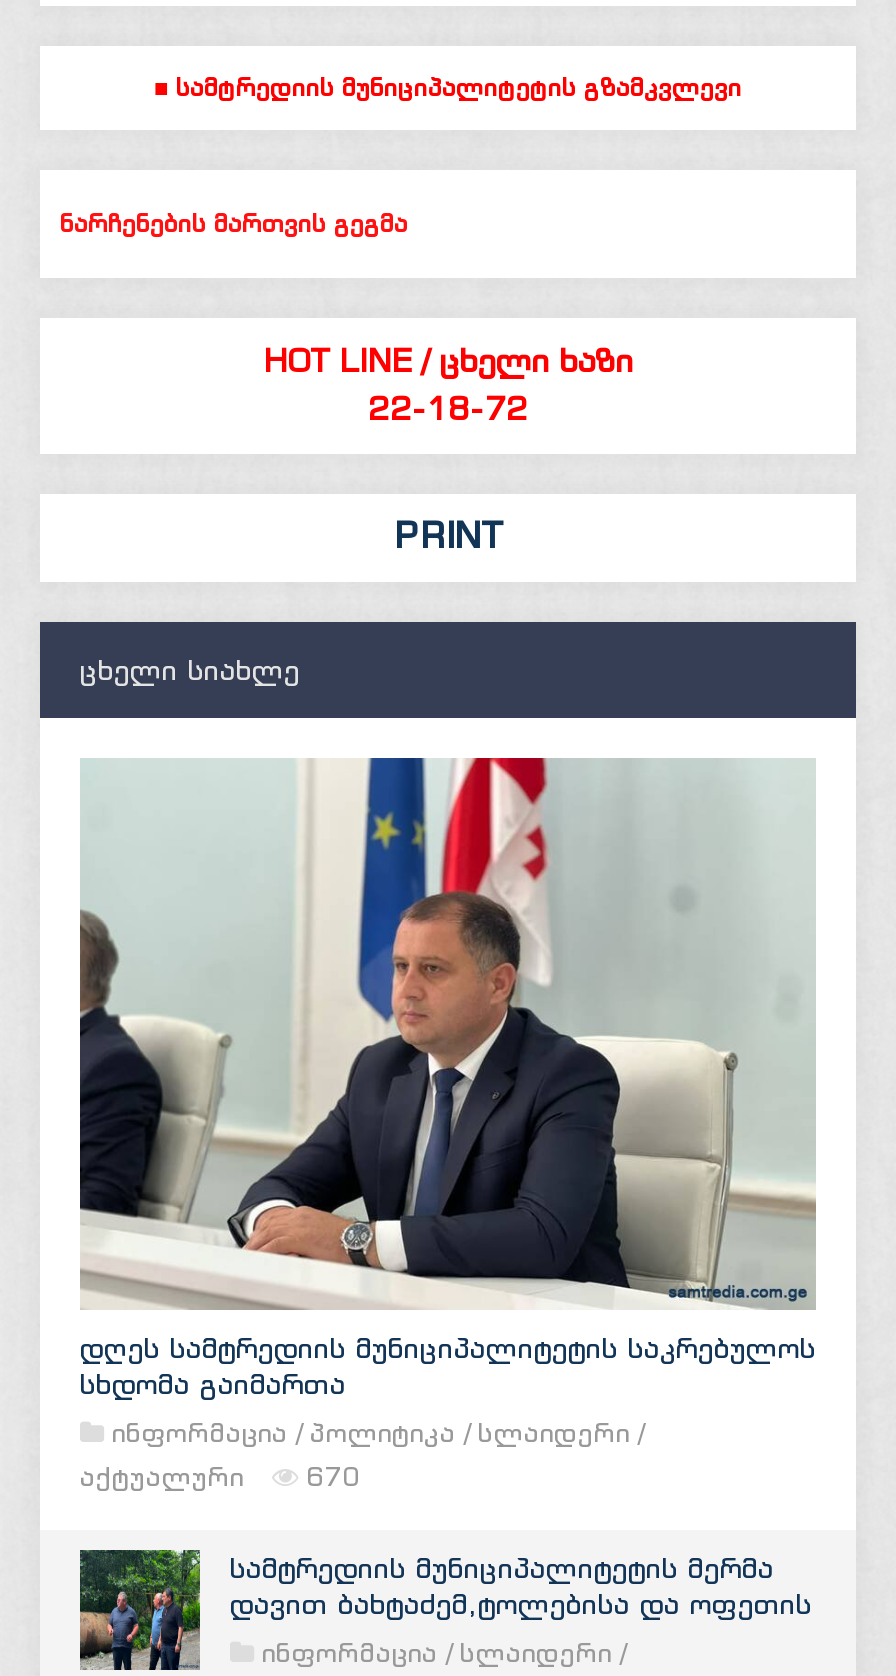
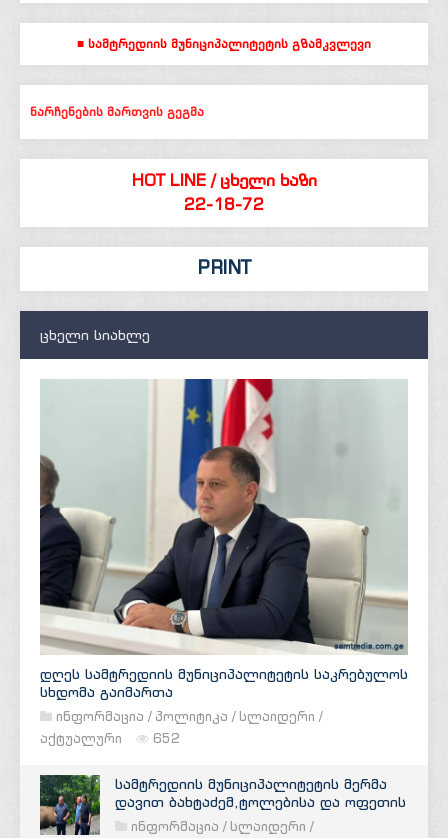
[80,1460,360,1494] აქტუალური 670 -> [40,730,180,747] აქტუალური 652

